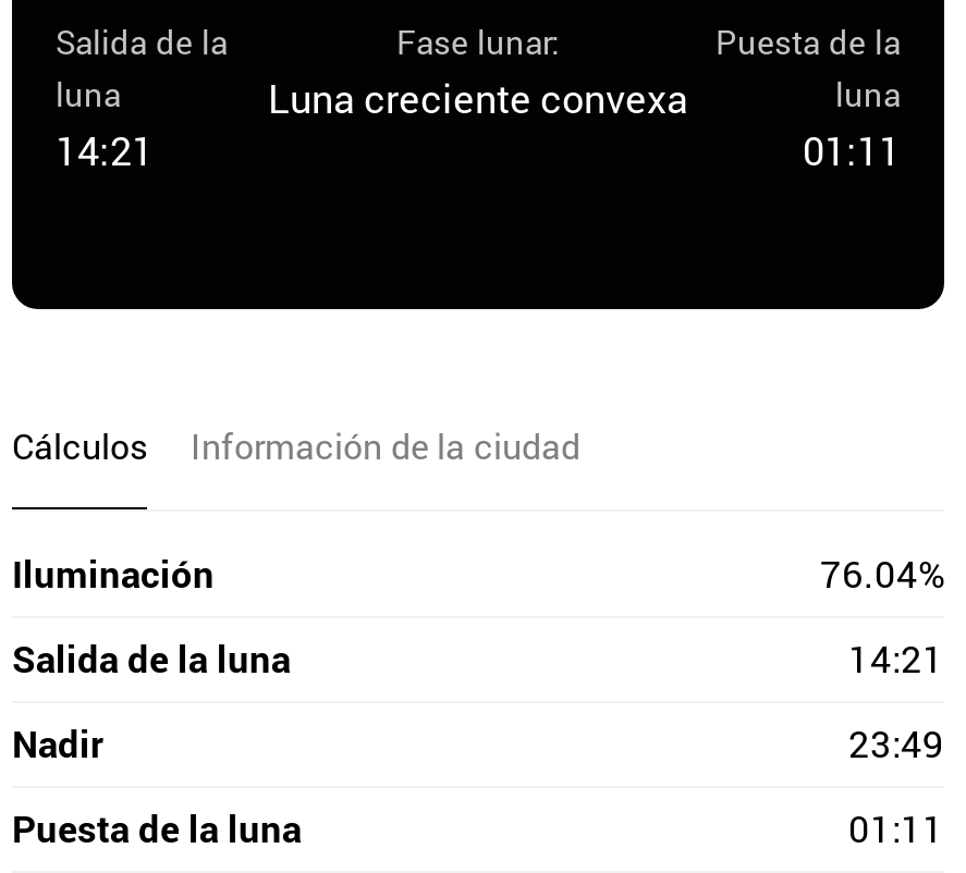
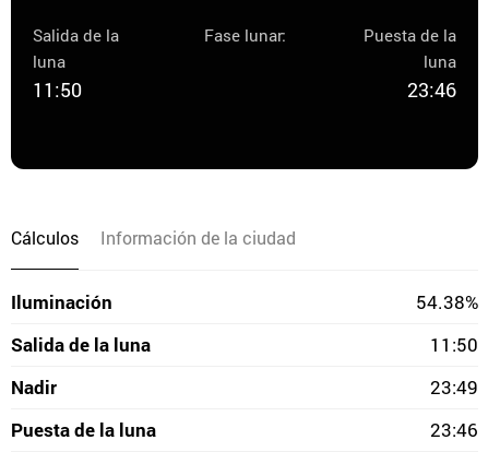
[268,72,688,124] Luna creciente convexa -> none
[56,124,154,176] 14:21 -> [33,76,82,103] 11:50
[803,124,901,176] 01:11 -> [407,76,456,103] 23:46
[820,549,944,599] 76.04% -> [416,289,478,314] 54.38%
[848,634,944,684] 14:21 -> [430,332,478,357] 11:50
[848,803,944,853] 01:11 -> [430,417,478,442] 23:46

